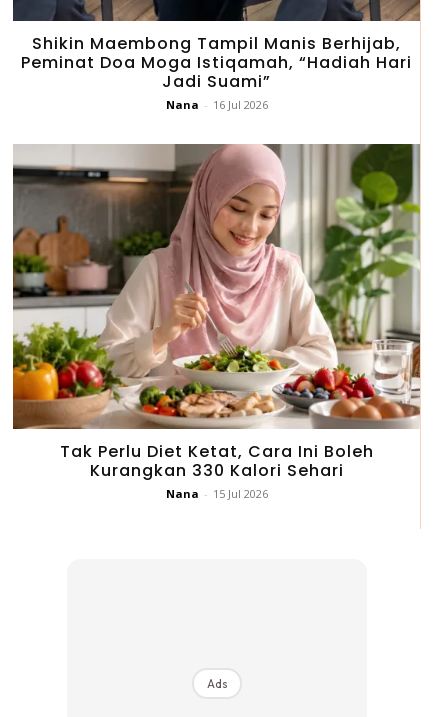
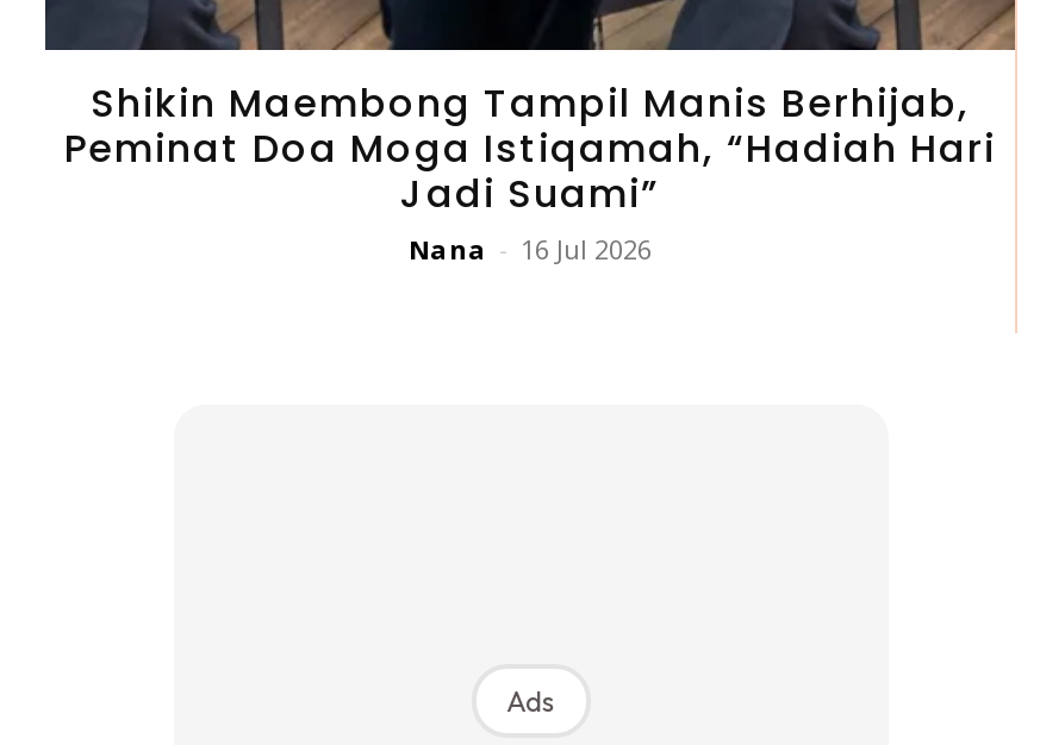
[12,143,421,500] [image] | Tak Perlu Diet Ketat, Cara Ini Boleh | Kurangkan 330 Kalori Sehari | Nana - 15 Jul 2026 -> none

